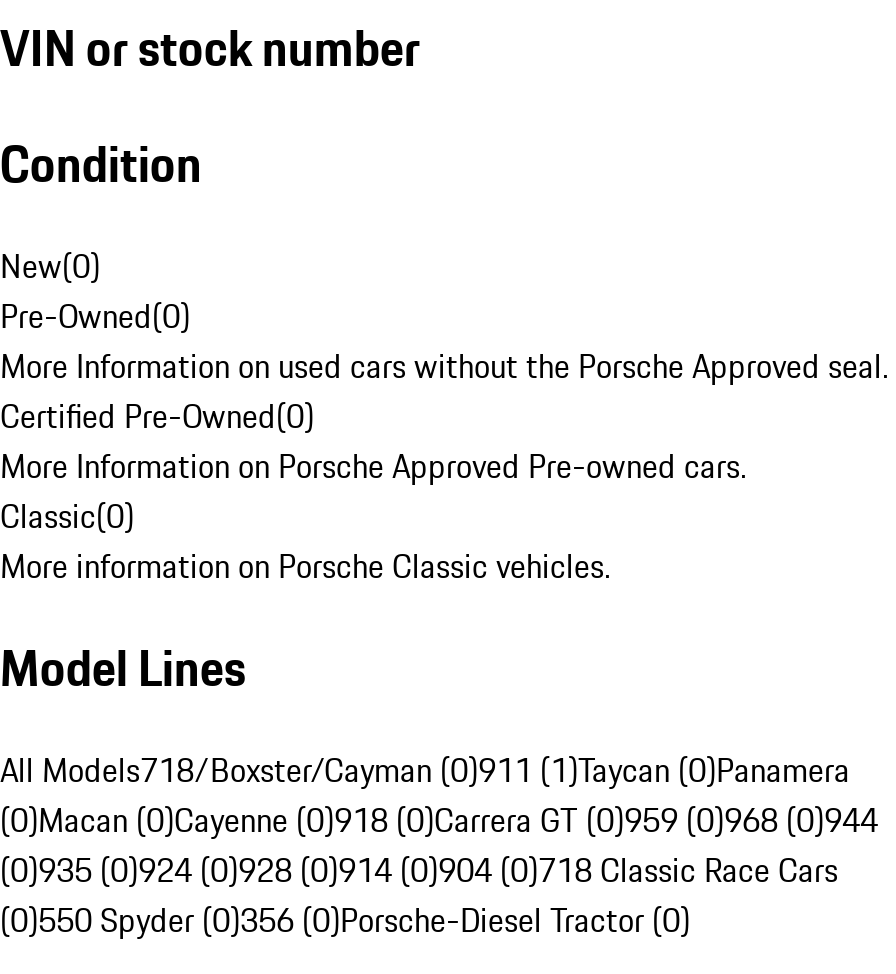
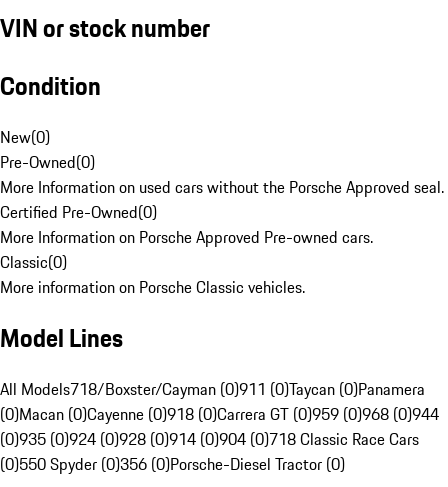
[0,747,850,795] All Models718/Boxster/Cayman (0)911 (1)Taycan (0)Panamera -> [0,377,425,401] All Models718/Boxster/Cayman (0)911 (0)Taycan (0)Panamera

